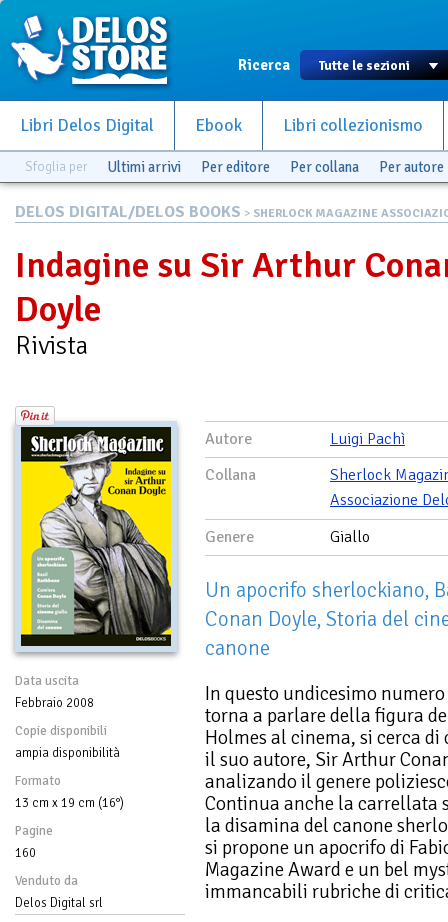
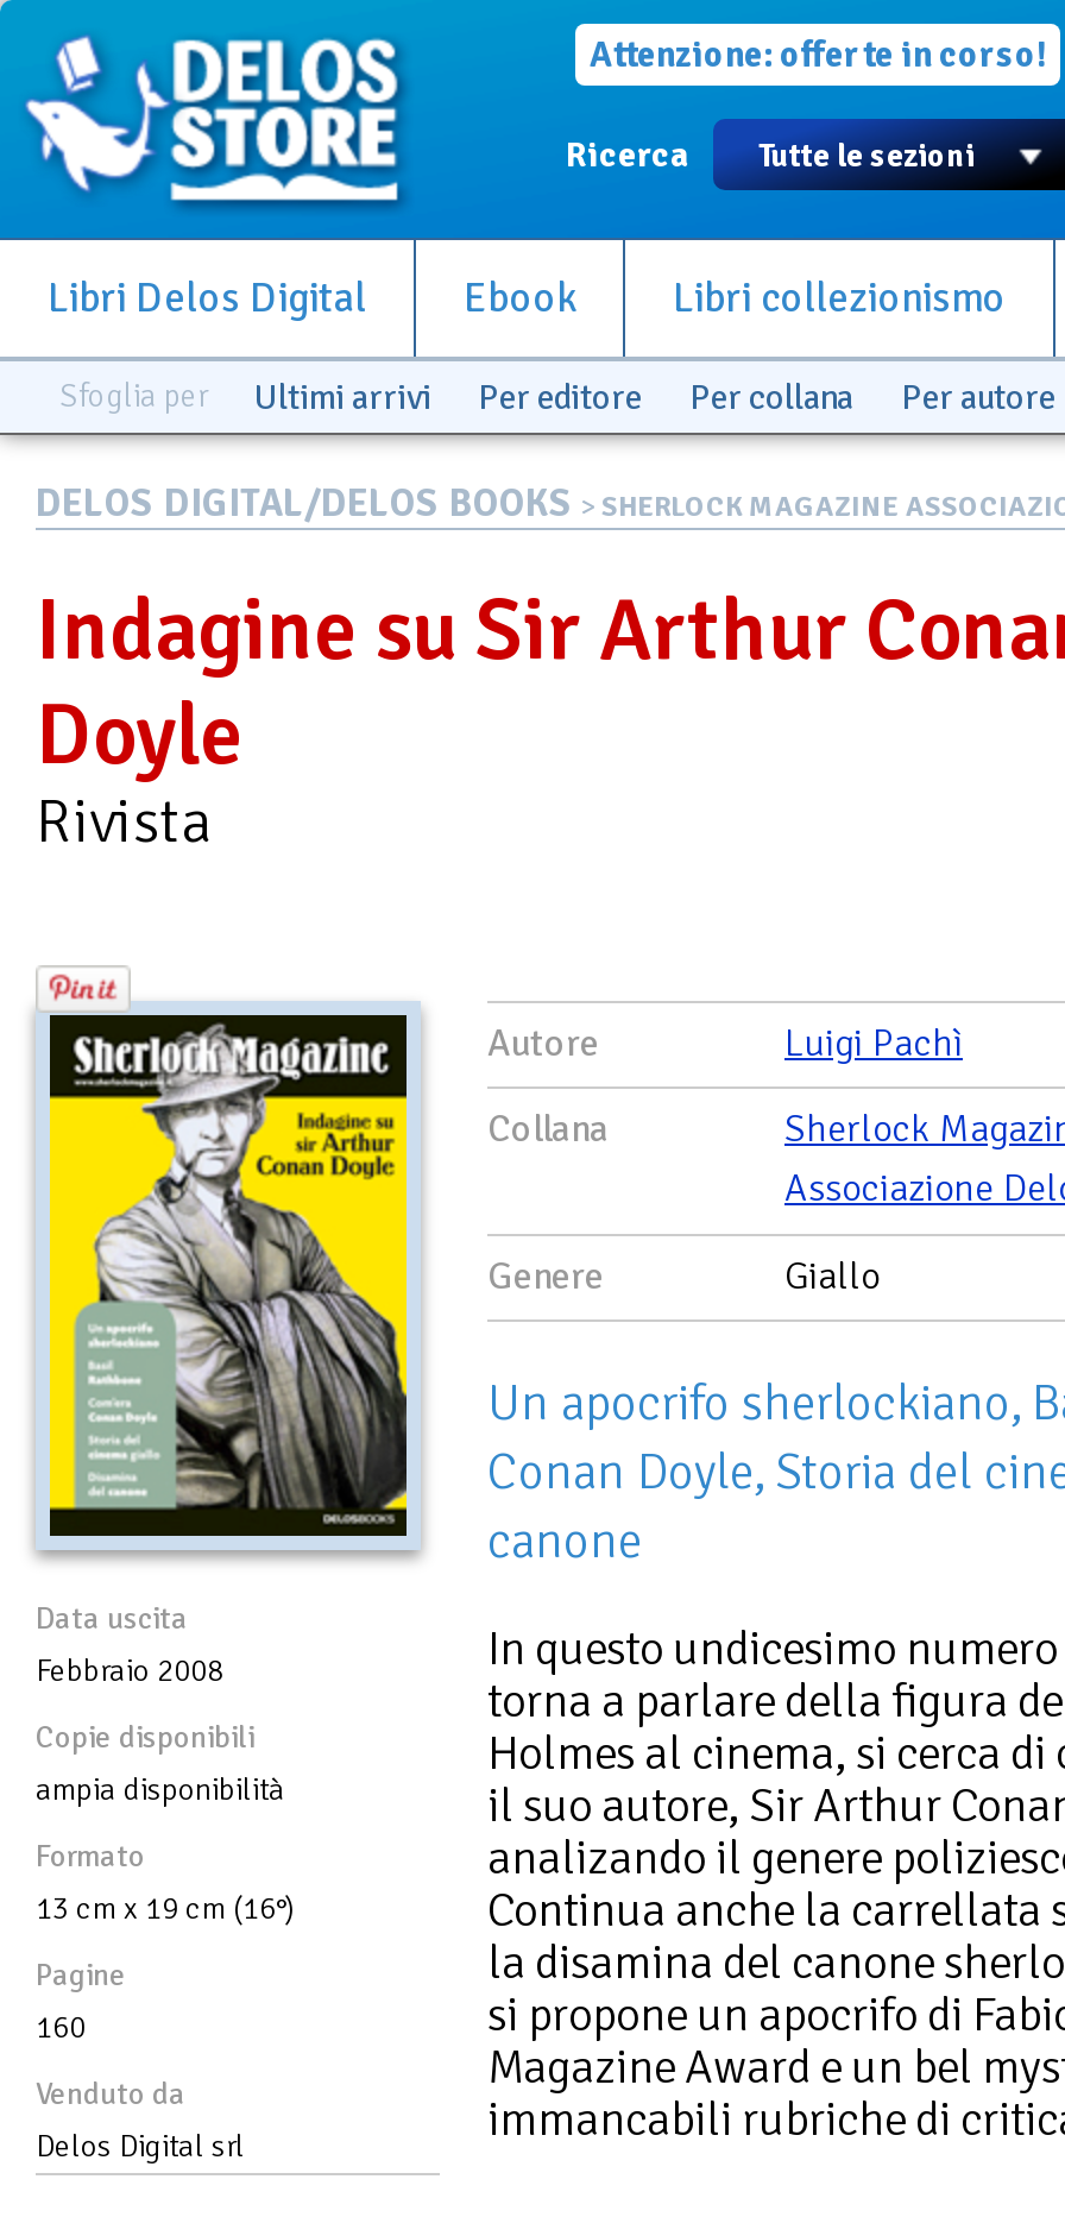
none -> [590,33,1046,76] Attenzione: offerte in corso!

